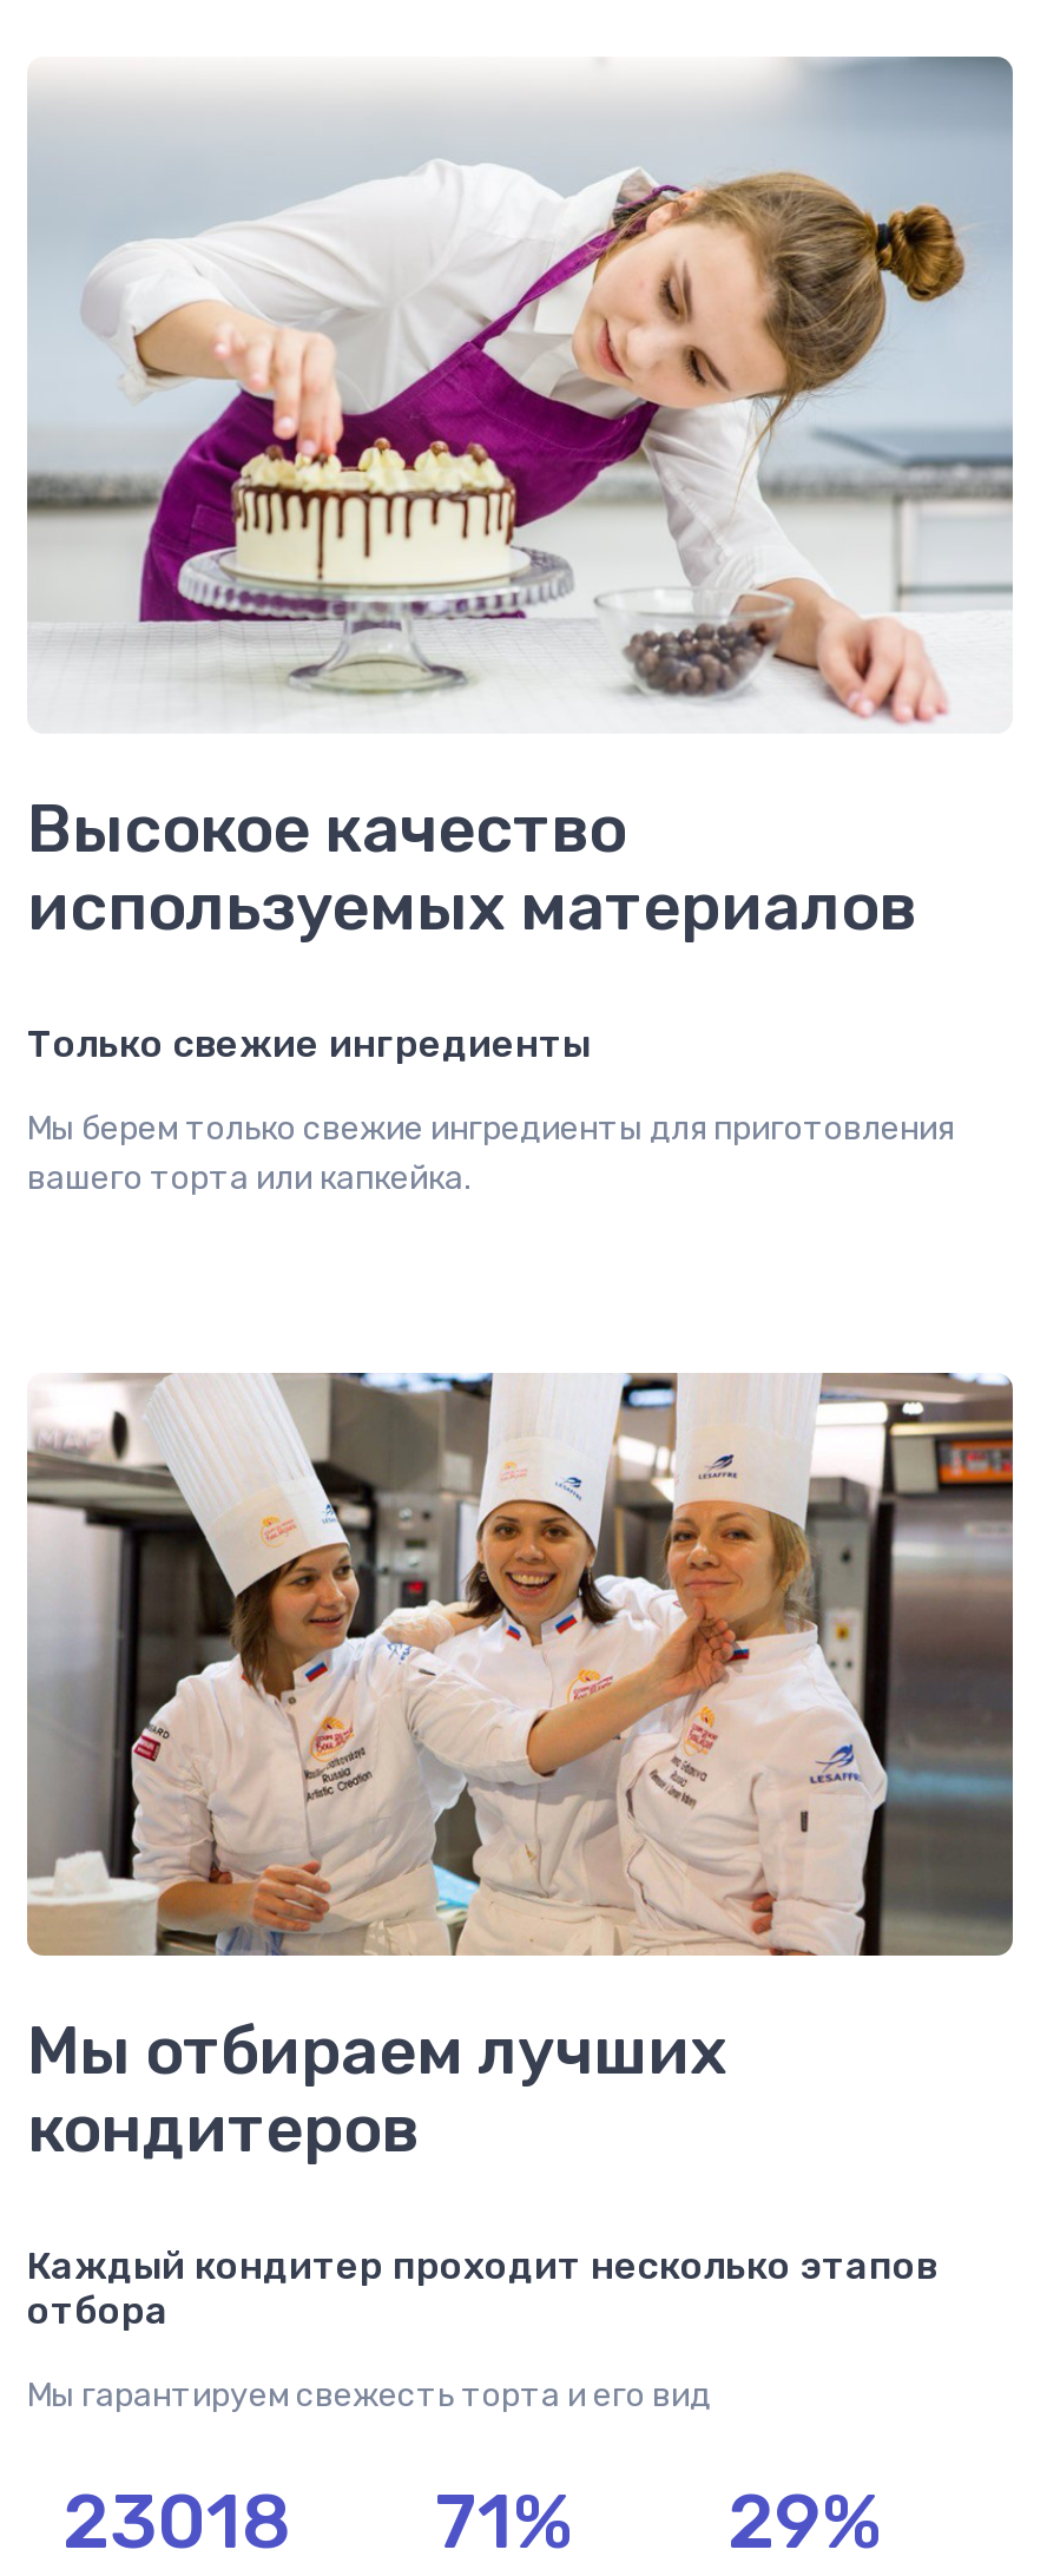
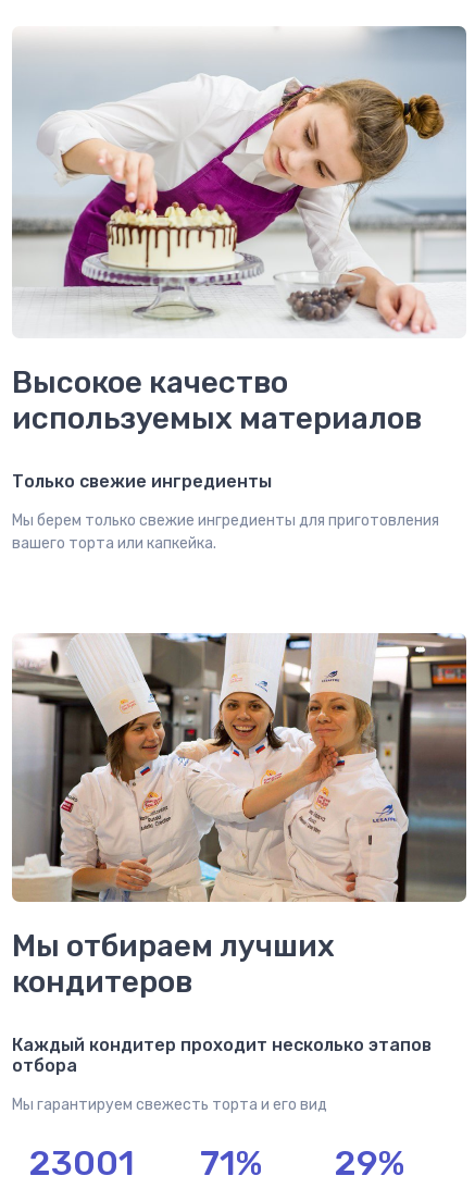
[62,2476,878,2566] 23018 71% 29% -> [29,1142,404,1183] 23001 71% 29%

